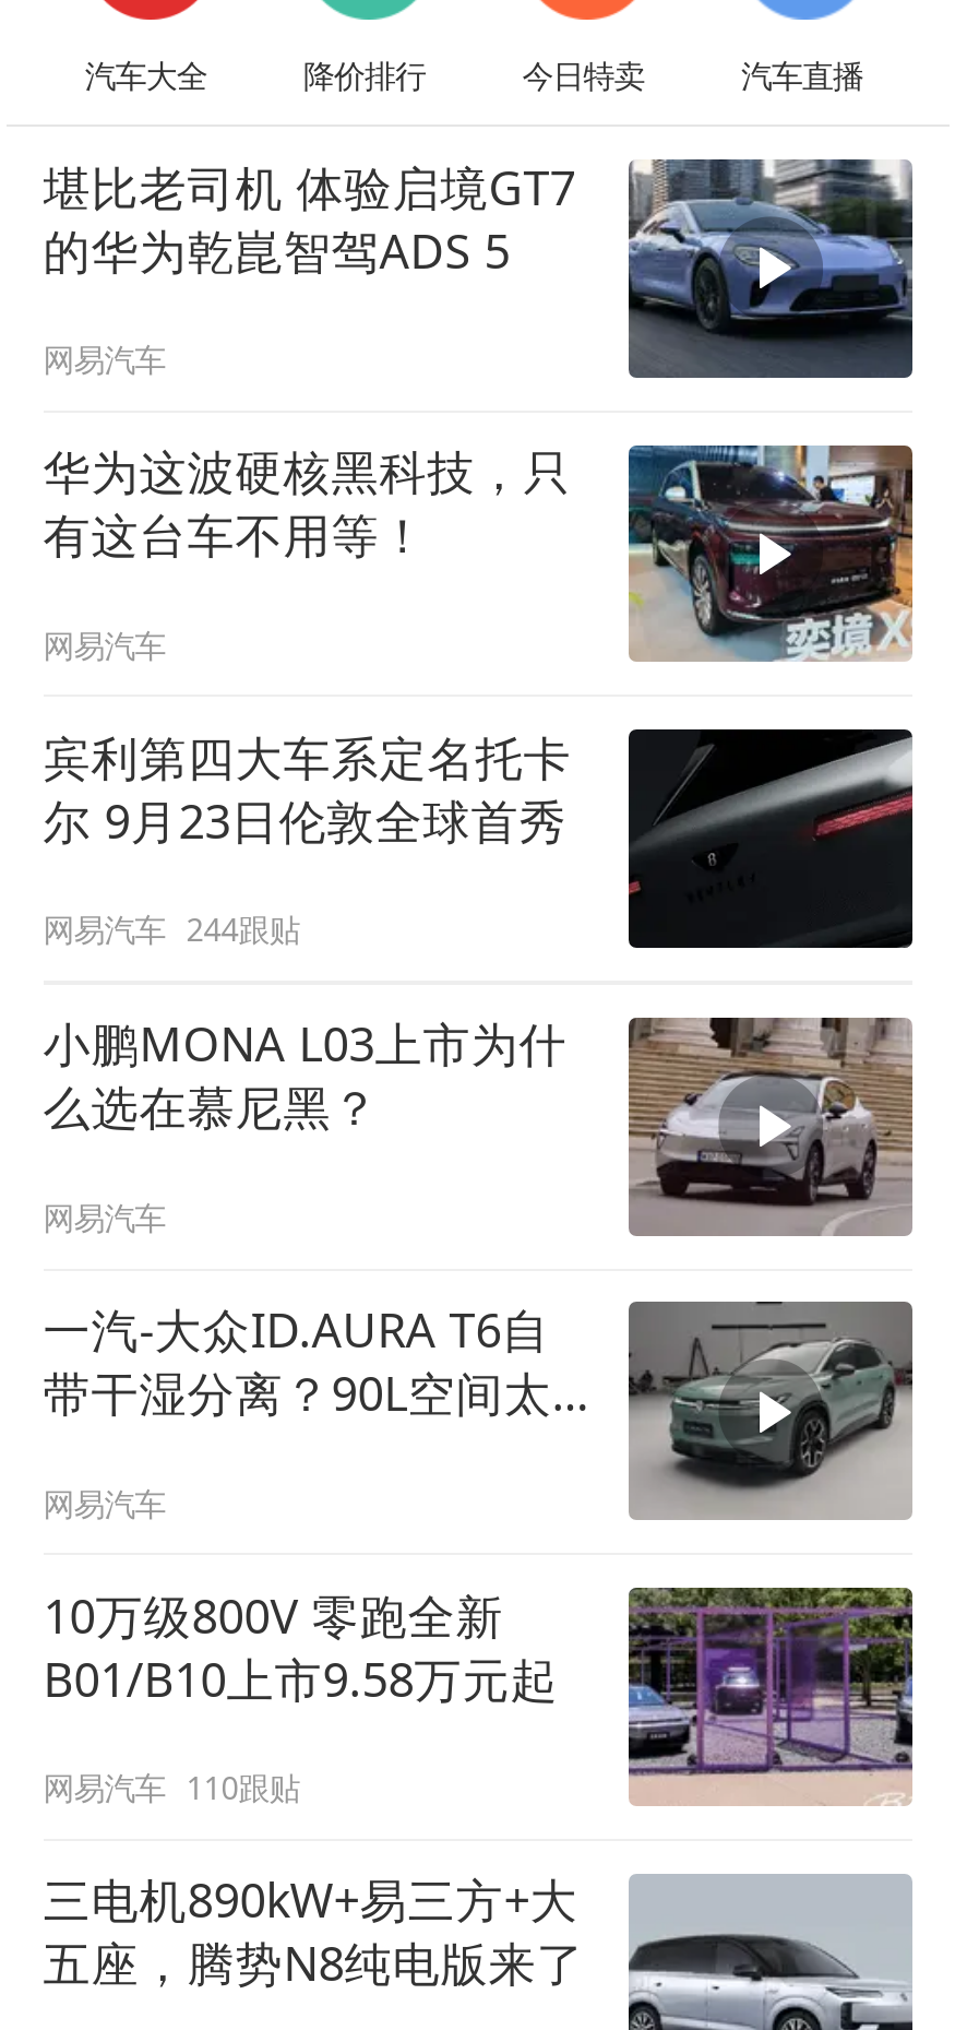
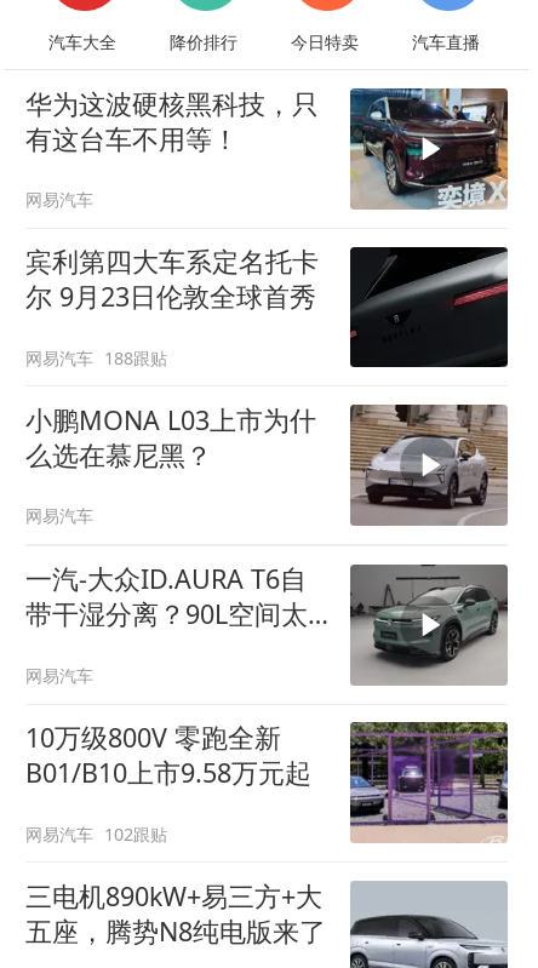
[43,154,915,380] [image] | 堪比老司机 体验启境GT7 | 的华为乾崑智驾ADS 5 | 网易汽车 -> none
[43,909,300,951] 网易汽车 244跟贴 -> [25,346,168,369] 网易汽车 188跟贴
[43,1767,300,1809] 网易汽车 110跟贴 -> [25,822,168,845] 网易汽车 102跟贴

